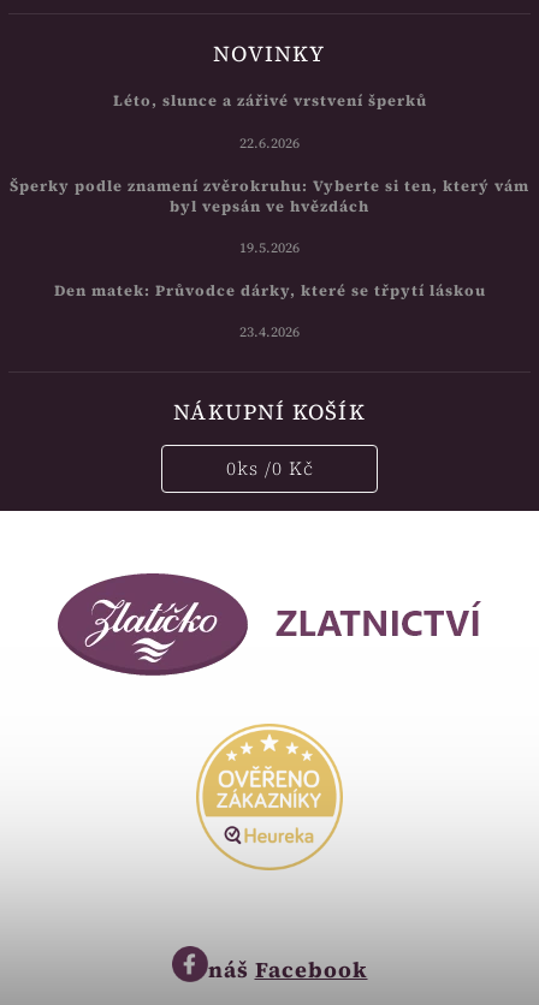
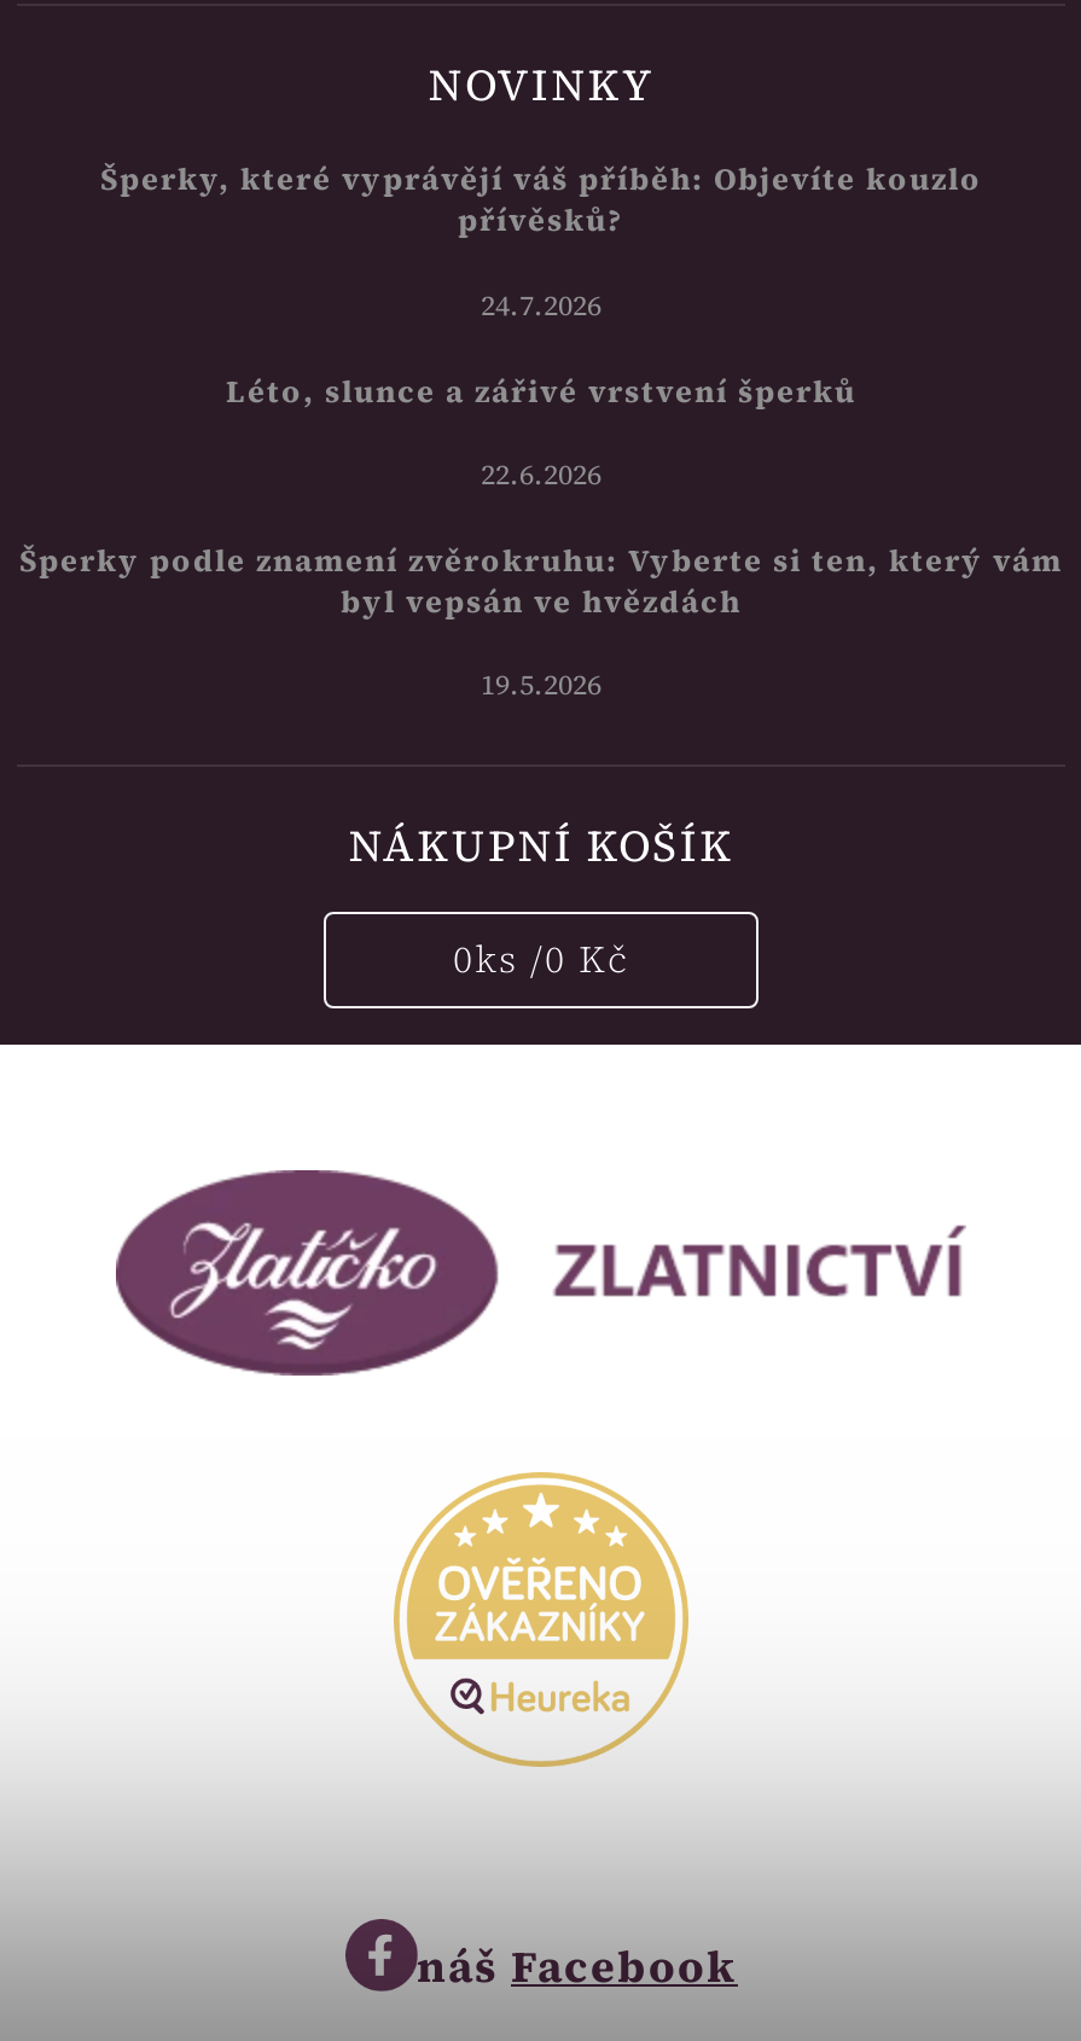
none -> [100,159,982,325] Šperky, které vyprávějí váš příběh: Objevíte kouzlo | přívěsků? | 24.7.2026
moved [10,91,529,258] -> [19,370,1063,705]: Léto, slunce a zářivé vrstvení šperků | 22.6.2026 | Šperky podle znamení zvěrokruhu: Vyberte si ten, který vám | byl vepsán ve hvězdách | 19.5.2026
[54,280,485,342] Den matek: Průvodce dárky, které se třpytí láskou | 23.4.2026 -> none

